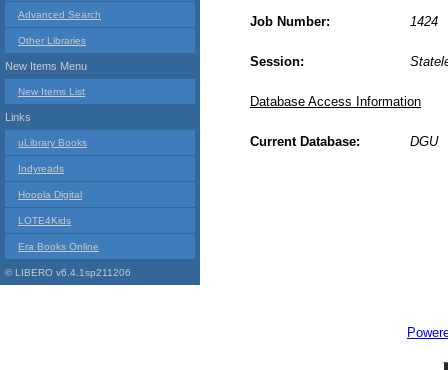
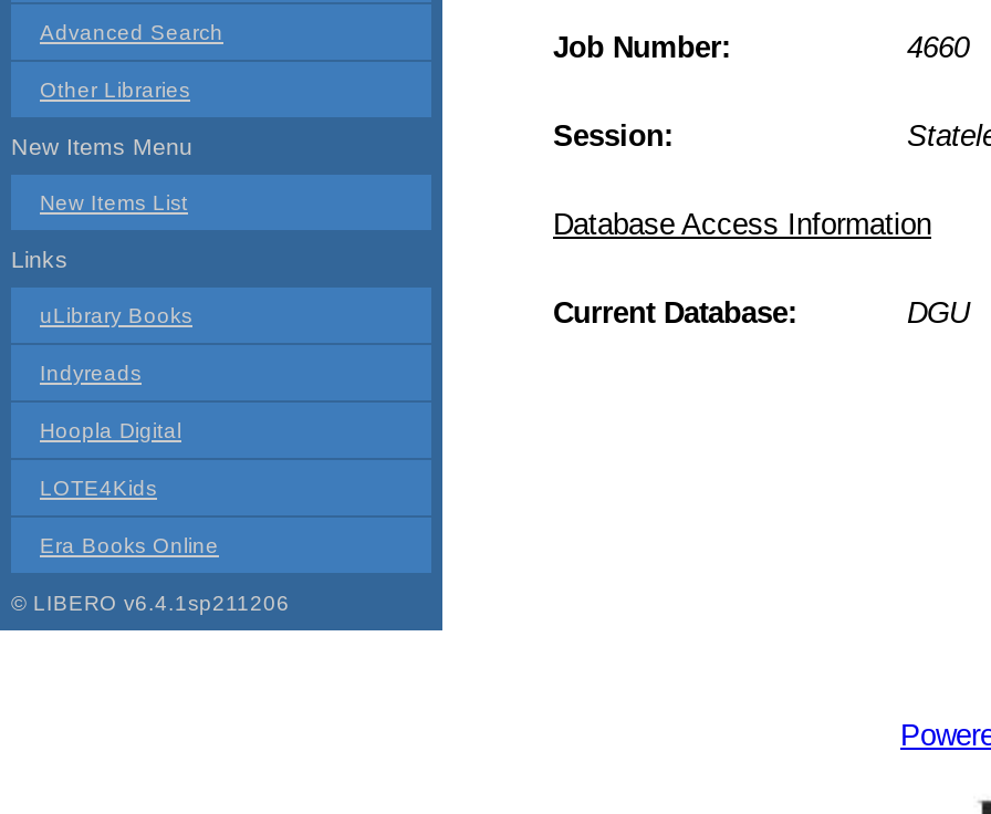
[410,14,438,29] 1424 -> [907,31,969,64] 4660

